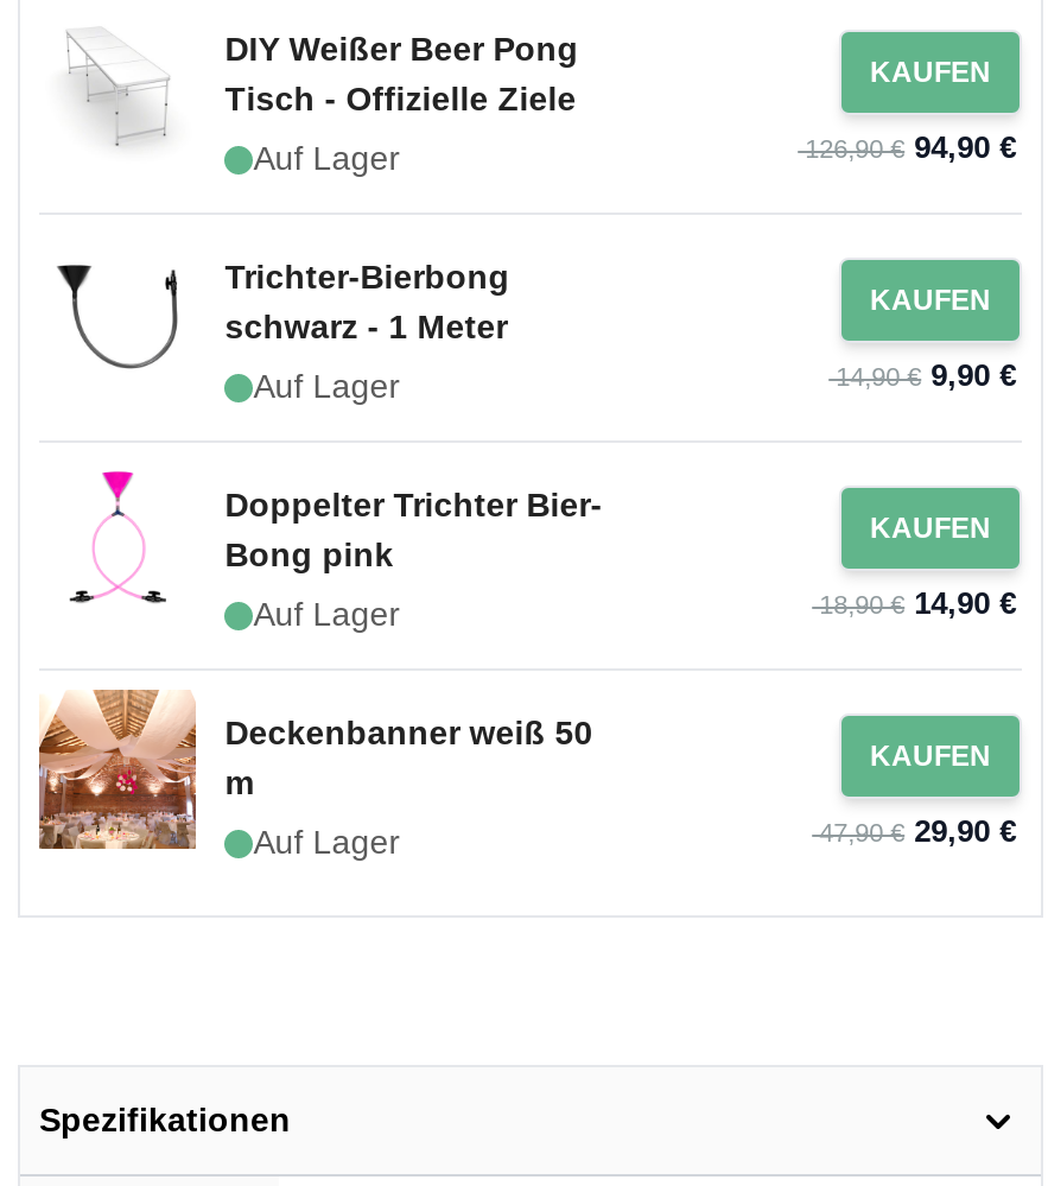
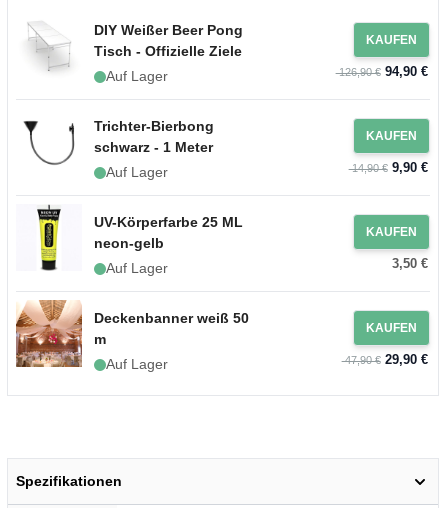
[68,464,602,621] [image] | Doppelter Trichter Bier- | Bong pink -> [30,204,243,272] [image] | UV-Körperfarbe 25 ML | neon-gelb
[812,585,1016,620] 18,90 €14,90 € -> [388,256,428,271] 3,50 €

